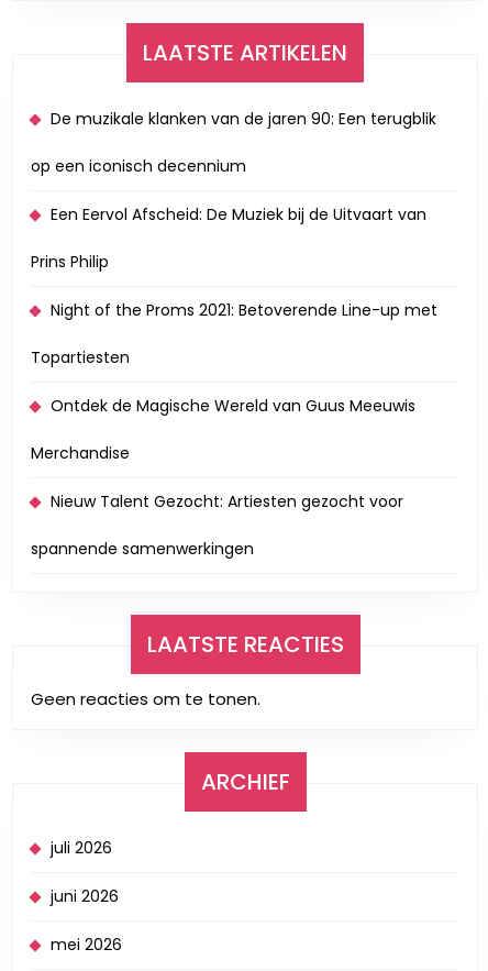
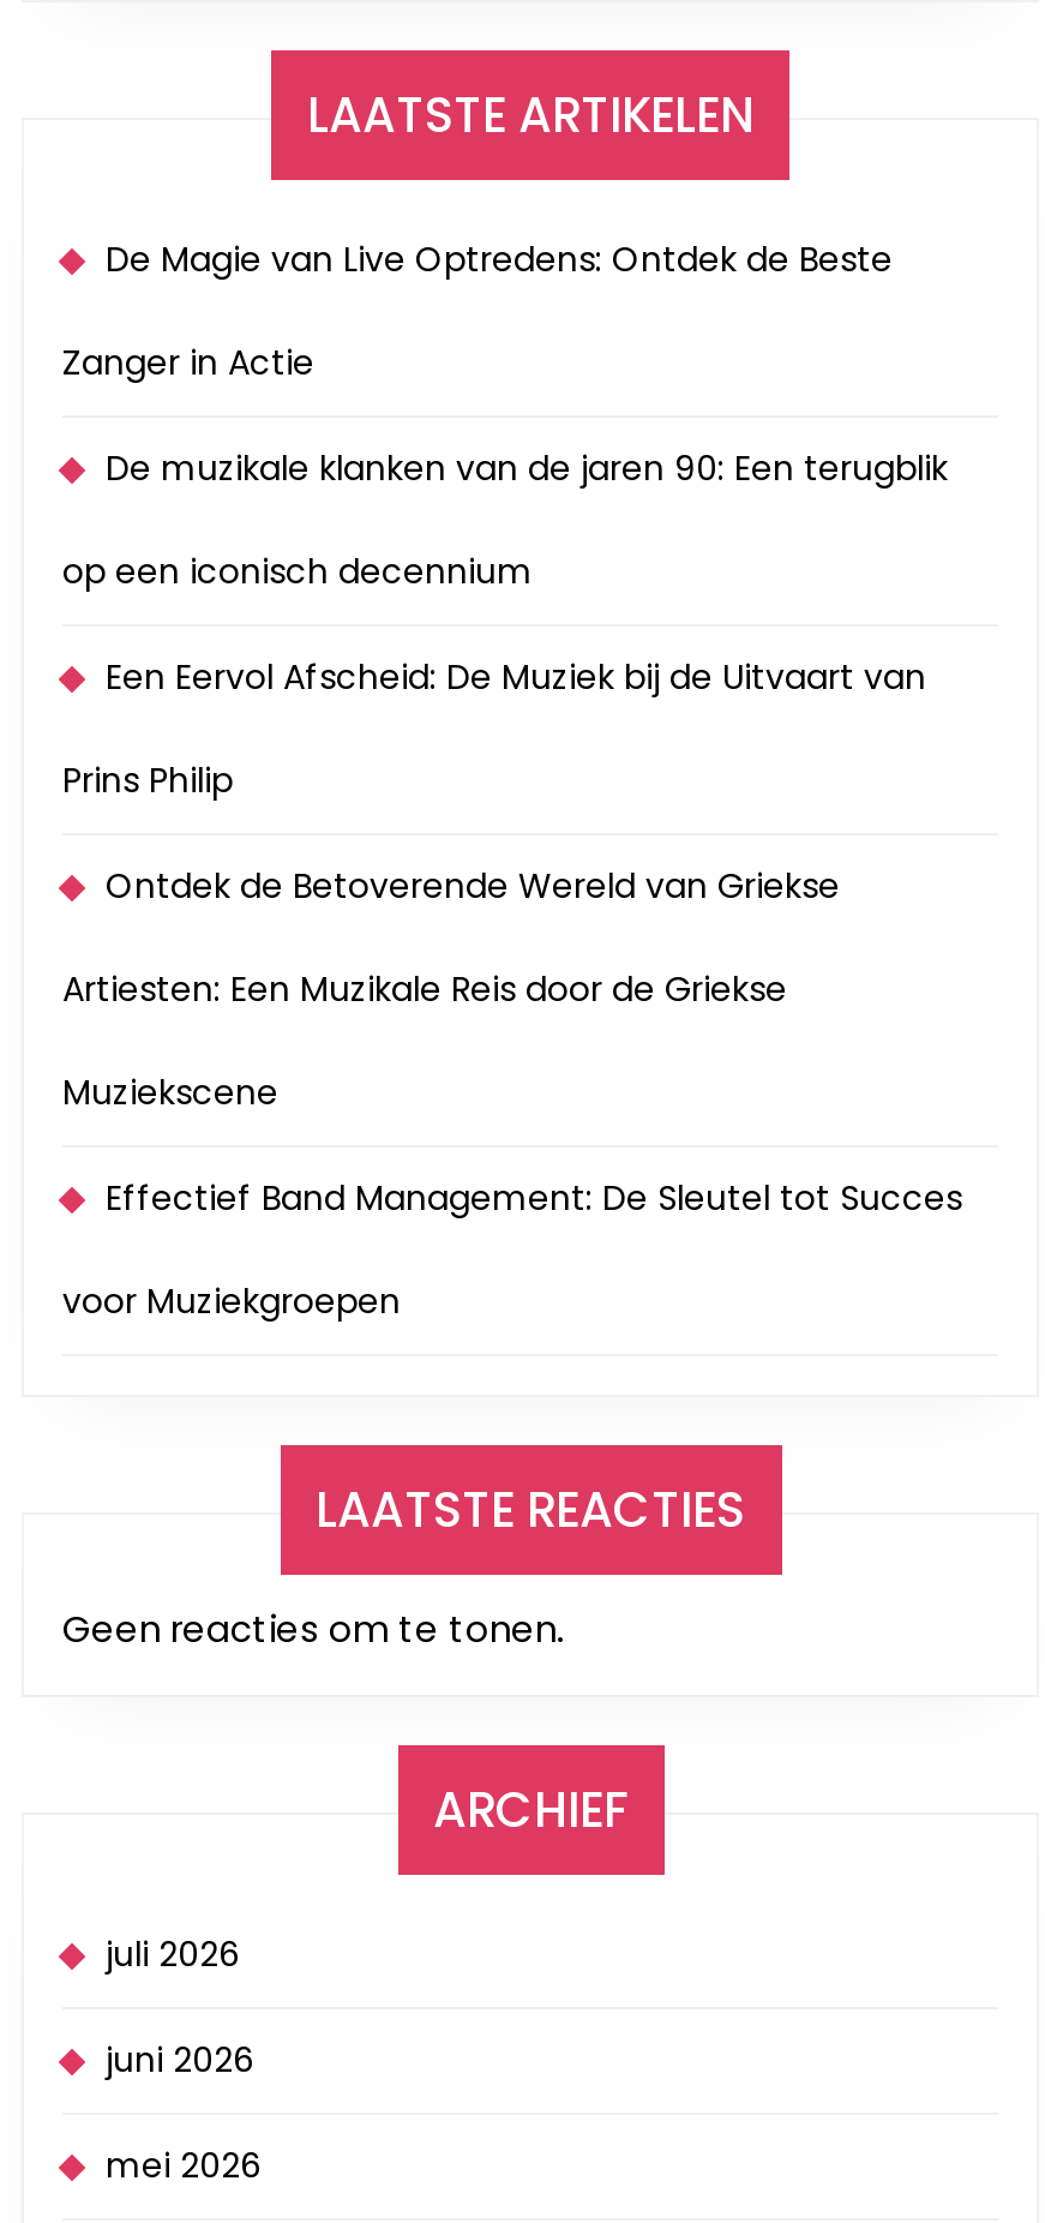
none -> [62,235,893,387] De Magie van Live Optredens: Ontdek de Beste | Zanger in Actie
moved [31,108,436,273] -> [62,444,948,804]: De muzikale klanken van de jaren 90: Een terugblik | op een iconisch decennium | Een Eervol Afscheid: De Muziek bij de Uitvaart van | Prins Philip
[31,299,437,560] Night of the Proms 2021: Betoverende Line-up met | Topartiesten | Ontdek de Magische Wereld van Guus Meeuwis | Merchandise | Nieuw Talent Gezocht: Artiesten gezocht voor | spannende samenwerkingen -> [62,862,962,1325] Ontdek de Betoverende Wereld van Griekse | Artiesten: Een Muzikale Reis door de Griekse | Muziekscene | Effectief Band Management: De Sleutel tot Succes | voor Muziekgroepen

